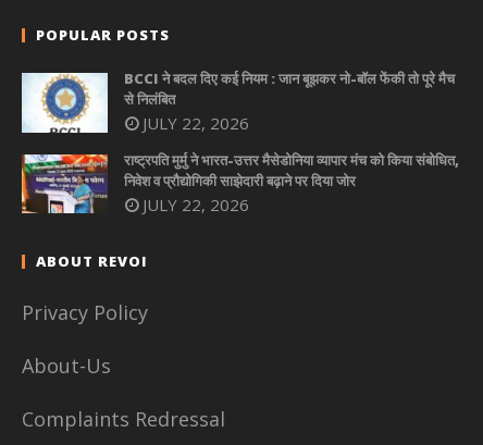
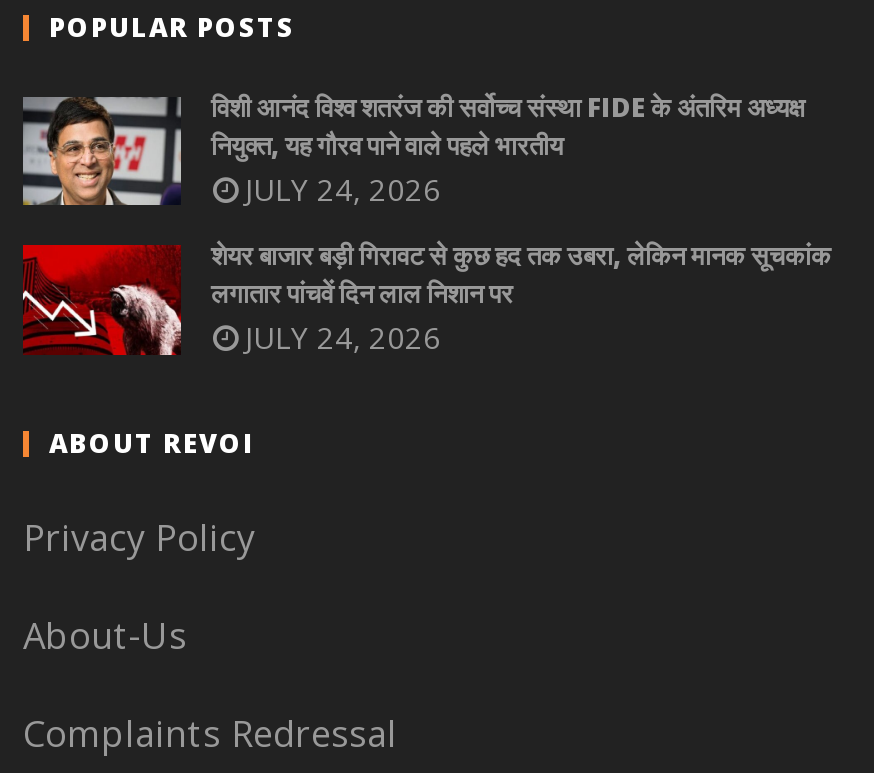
[21,69,455,134] [image] | BCCI ने बदल दिए कई नियम : जान बूझकर नो-बॉल फेंकी तो पूरे मैच | से निलंबित | JULY 22, 2026 -> [21,89,805,209] [image] | विशी आनंद विश्व शतरंज की सर्वोच्च संस्था FIDE के अंतरिम अध्यक्ष | नियुक्त, यह गौरव पाने वाले पहले भारतीय | JULY 24, 2026
[21,150,459,215] [image] | राष्ट्रपति मुर्मु ने भारत-उत्तर मैसेडोनिया व्यापार मंच को किया संबोधित, | निवेश व प्रौद्योगिकी साझेदारी बढ़ाने पर दिया जोर | JULY 22, 2026 -> [21,238,831,358] [image] | शेयर बाजार बड़ी गिरावट से कुछ हद तक उबरा, लेकिन मानक सूचकांक | लगातार पांचवें दिन लाल निशान पर | JULY 24, 2026

